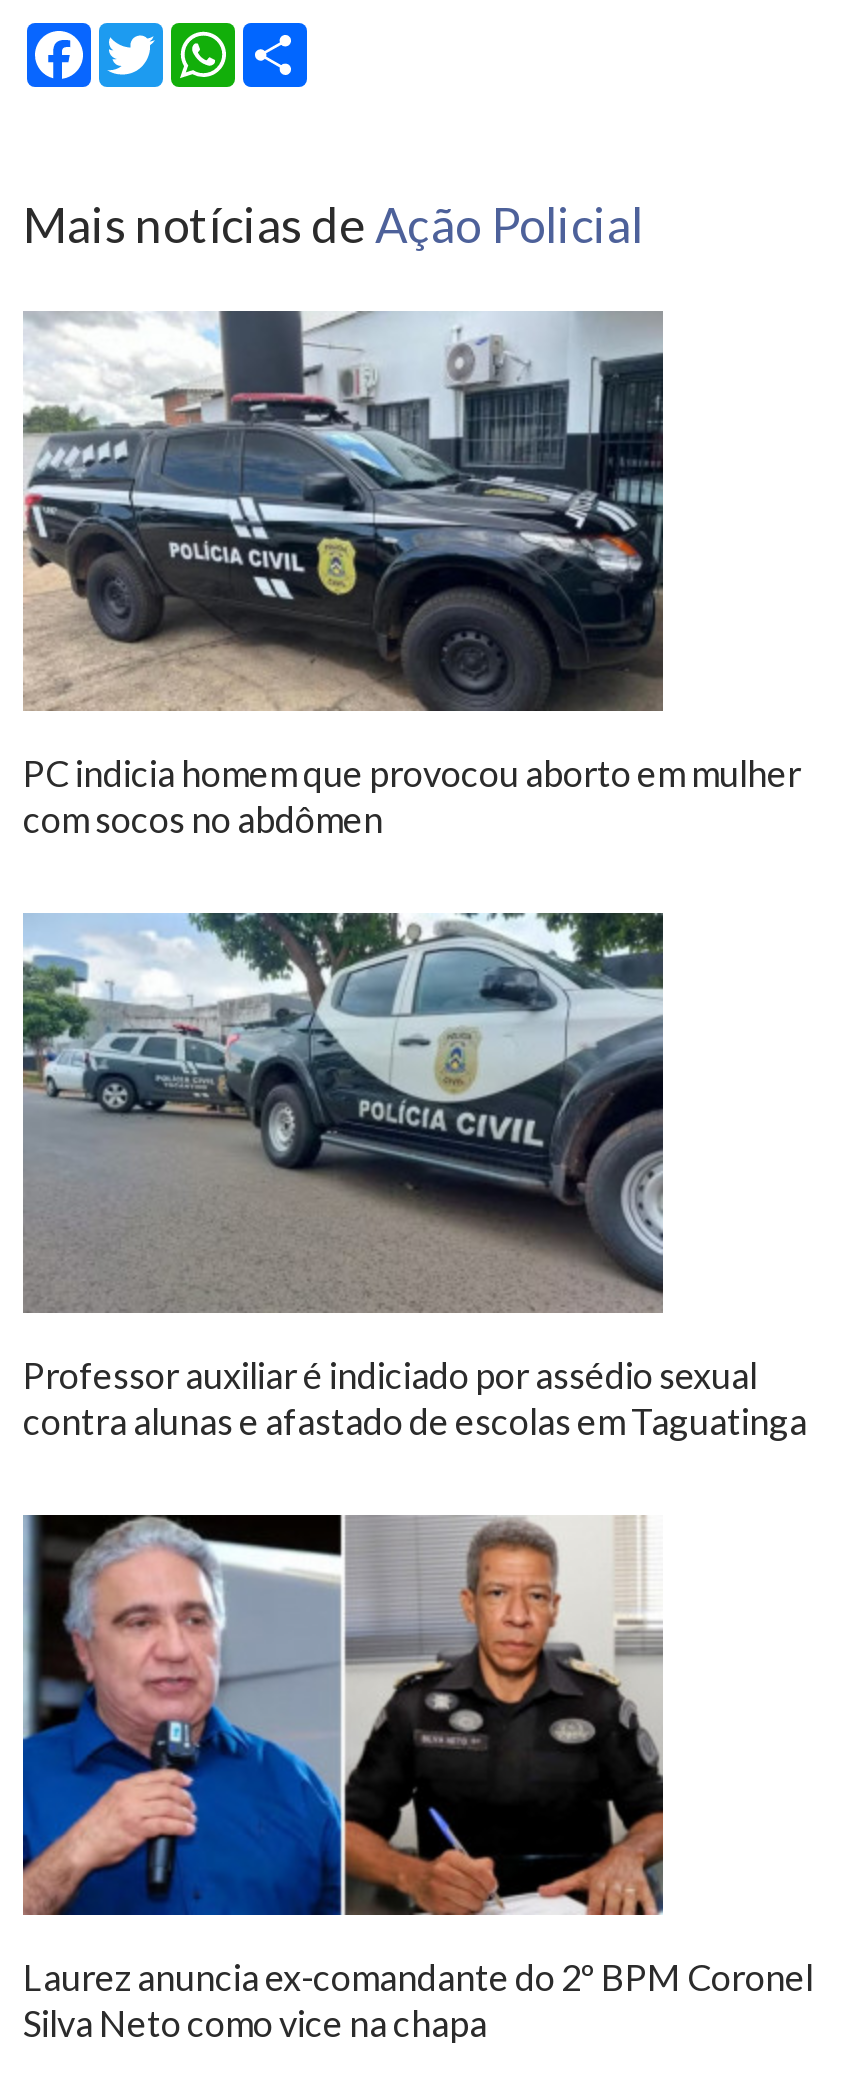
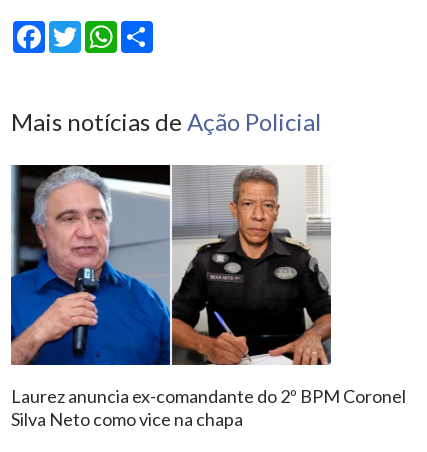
[23,309,801,842] [image] | PC indicia homem que provocou aborto em mulher | com socos no abdômen -> none
[21,911,807,1444] [image] | Professor auxiliar é indiciado por assédio sexual | contra alunas e afastado de escolas em Taguatinga -> none

